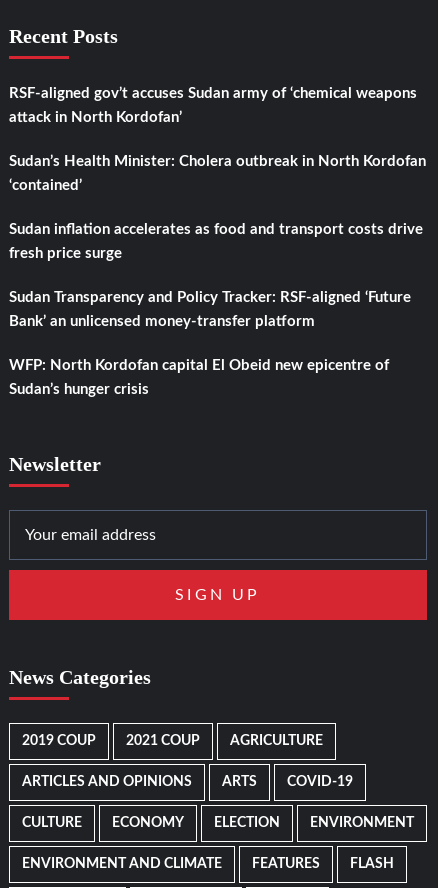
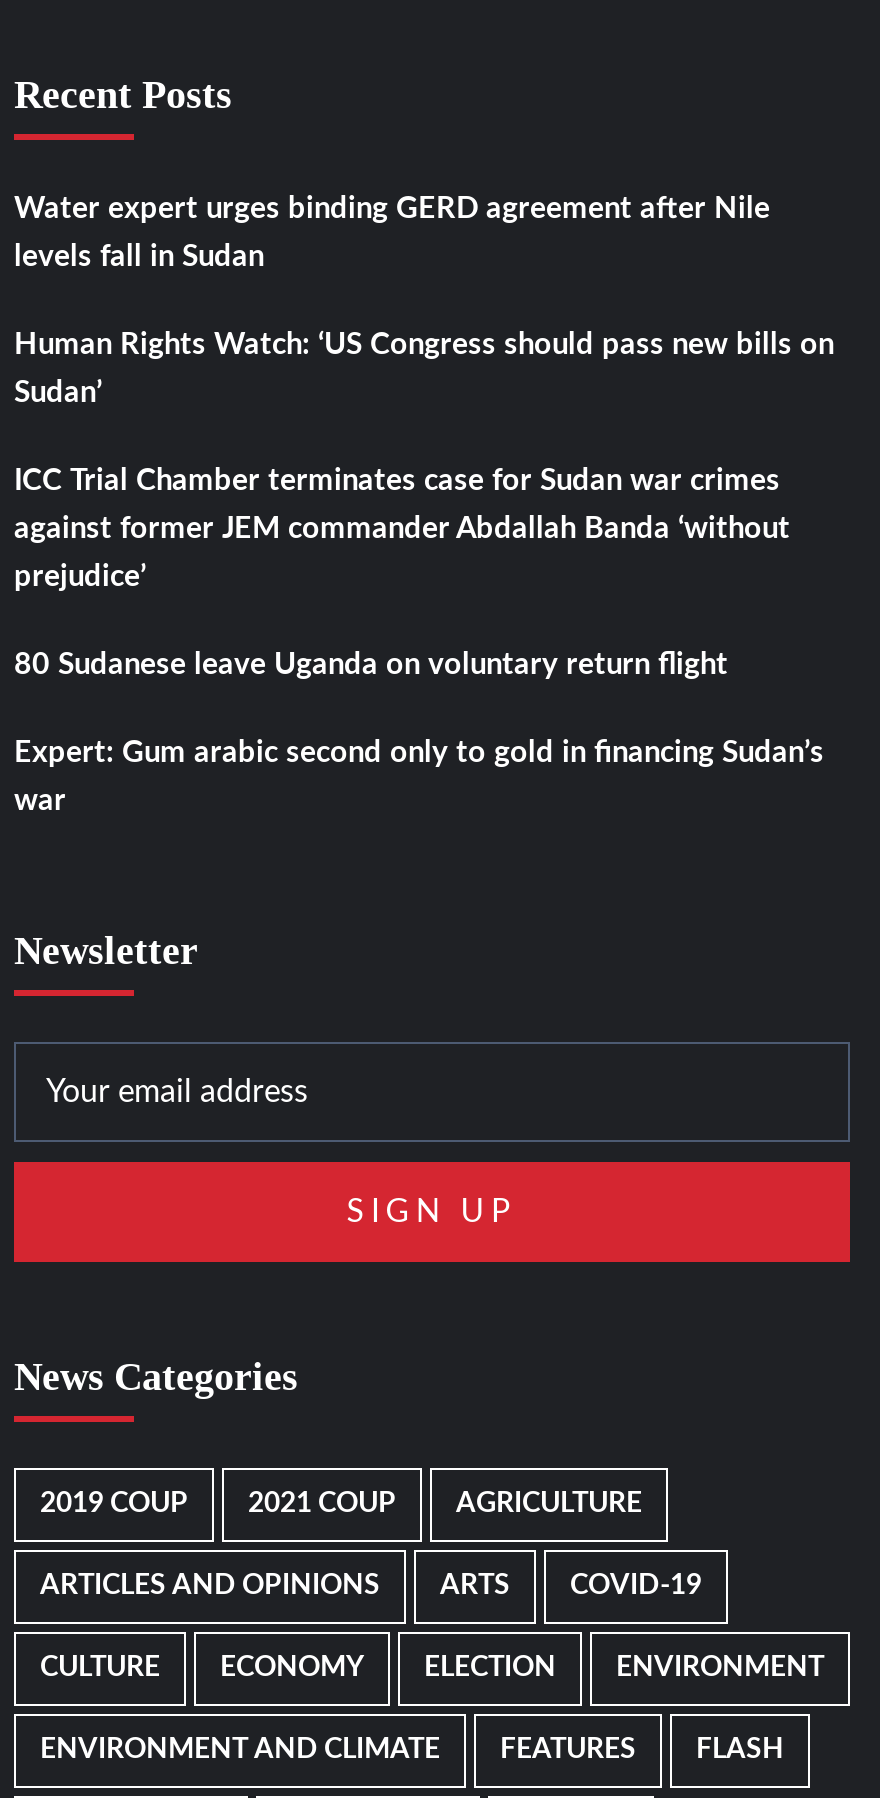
[9,86,417,101] RSF-aligned gov’t accuses Sudan army of ‘chemical weapons -> [14,193,770,223] Water expert urges binding GERD agreement after Nile
[9,110,182,125] attack in North Kordofan’ -> [14,241,264,271] levels fall in Sudan
[9,154,426,169] Sudan’s Health Minister: Cholera outbreak in North Kordofan -> [14,329,834,359] Human Rights Watch: ‘US Congress should pass new bills on
[9,178,82,193] ‘contained’ -> [14,377,102,407] Sudan’
[9,222,423,237] Sudan inflation accelerates as food and transport costs drive -> [14,465,780,495] ICC Trial Chamber terminates case for Sudan war crimes
[9,246,122,261] fresh price surge -> [14,513,790,543] against former JEM commander Abdallah Banda ‘without
[9,290,411,305] Sudan Transparency and Policy Tracker: RSF-aligned ‘Future -> [14,561,146,591] prejudice’
[9,314,315,329] Bank’ an unlicensed money-transfer platform -> [14,649,728,679] 80 Sudanese leave Uganda on voluntary return flight
[9,358,389,373] WFP: North Kordofan capital El Obeid new epicentre of -> [14,737,824,767] Expert: Gum arabic second only to gold in financing Sudan’s
[9,382,149,397] Sudan’s hunger crisis -> [14,785,66,815] war

